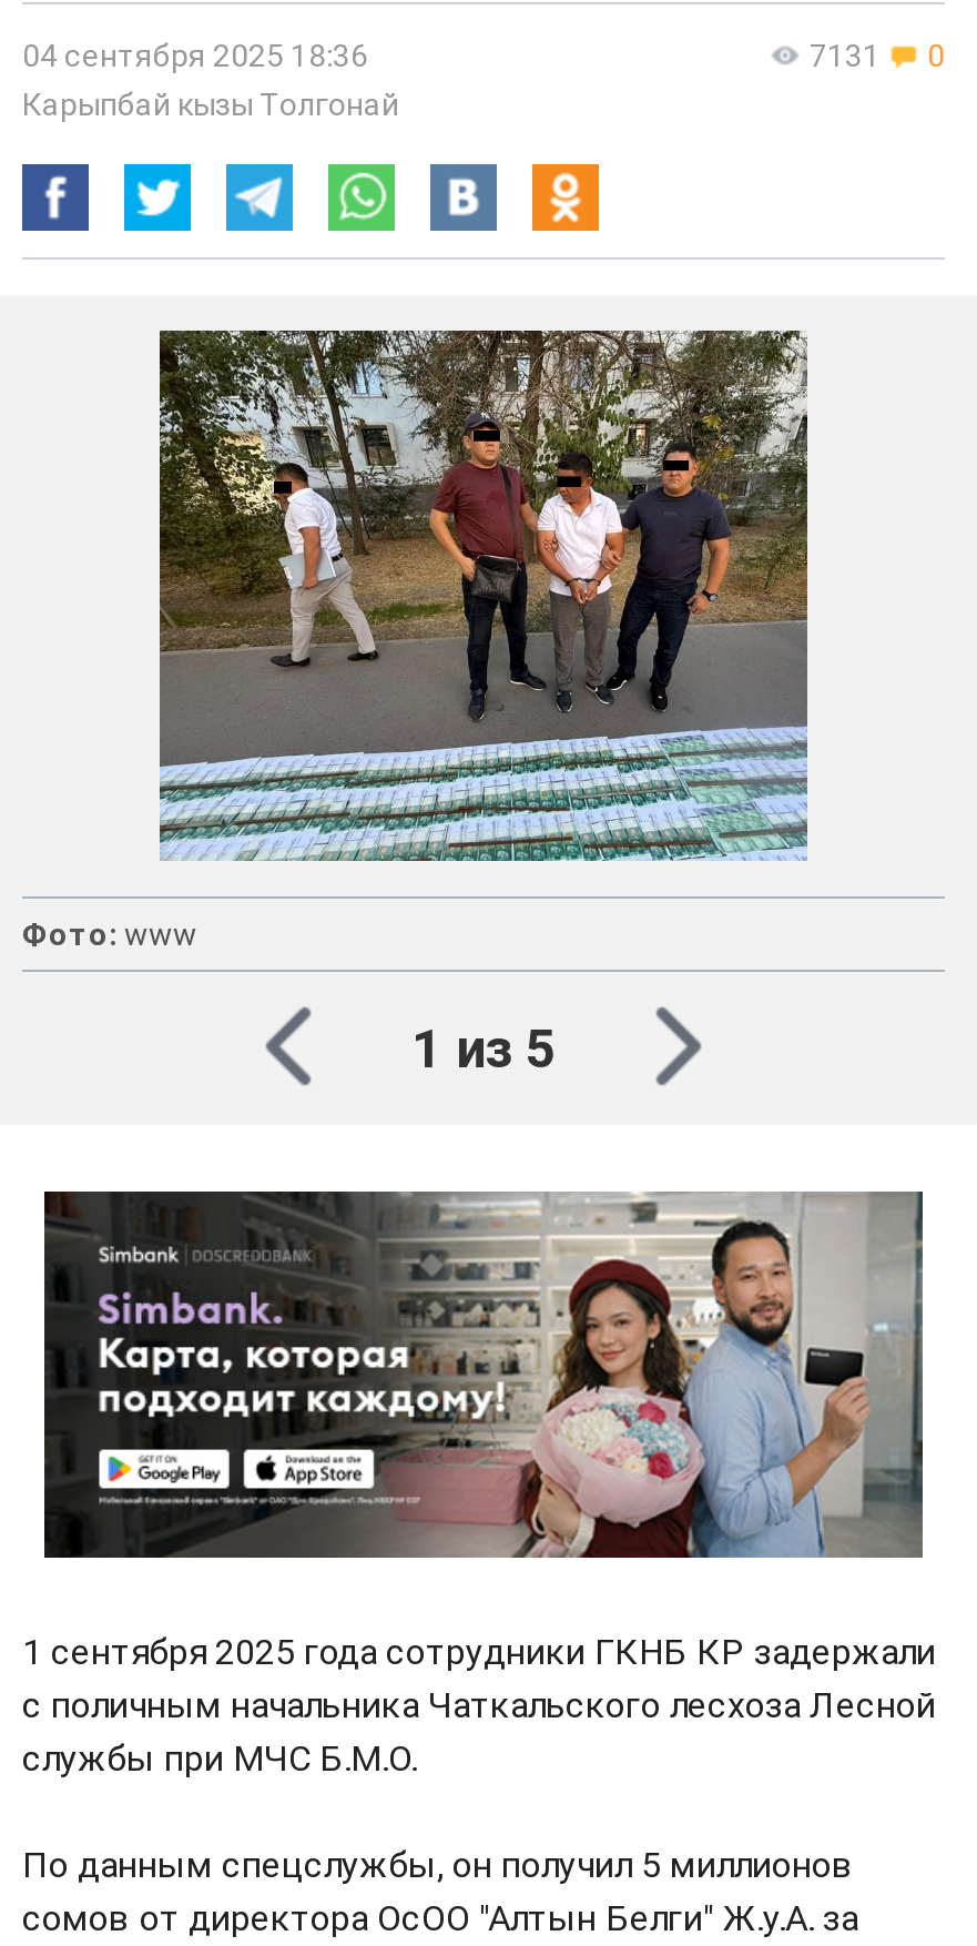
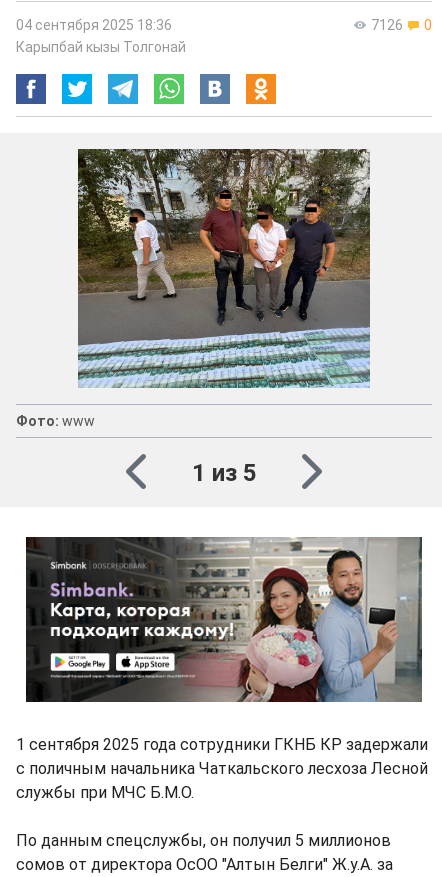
[803,38,945,73] 7131 0 -> [368,17,432,33] 7126 0

